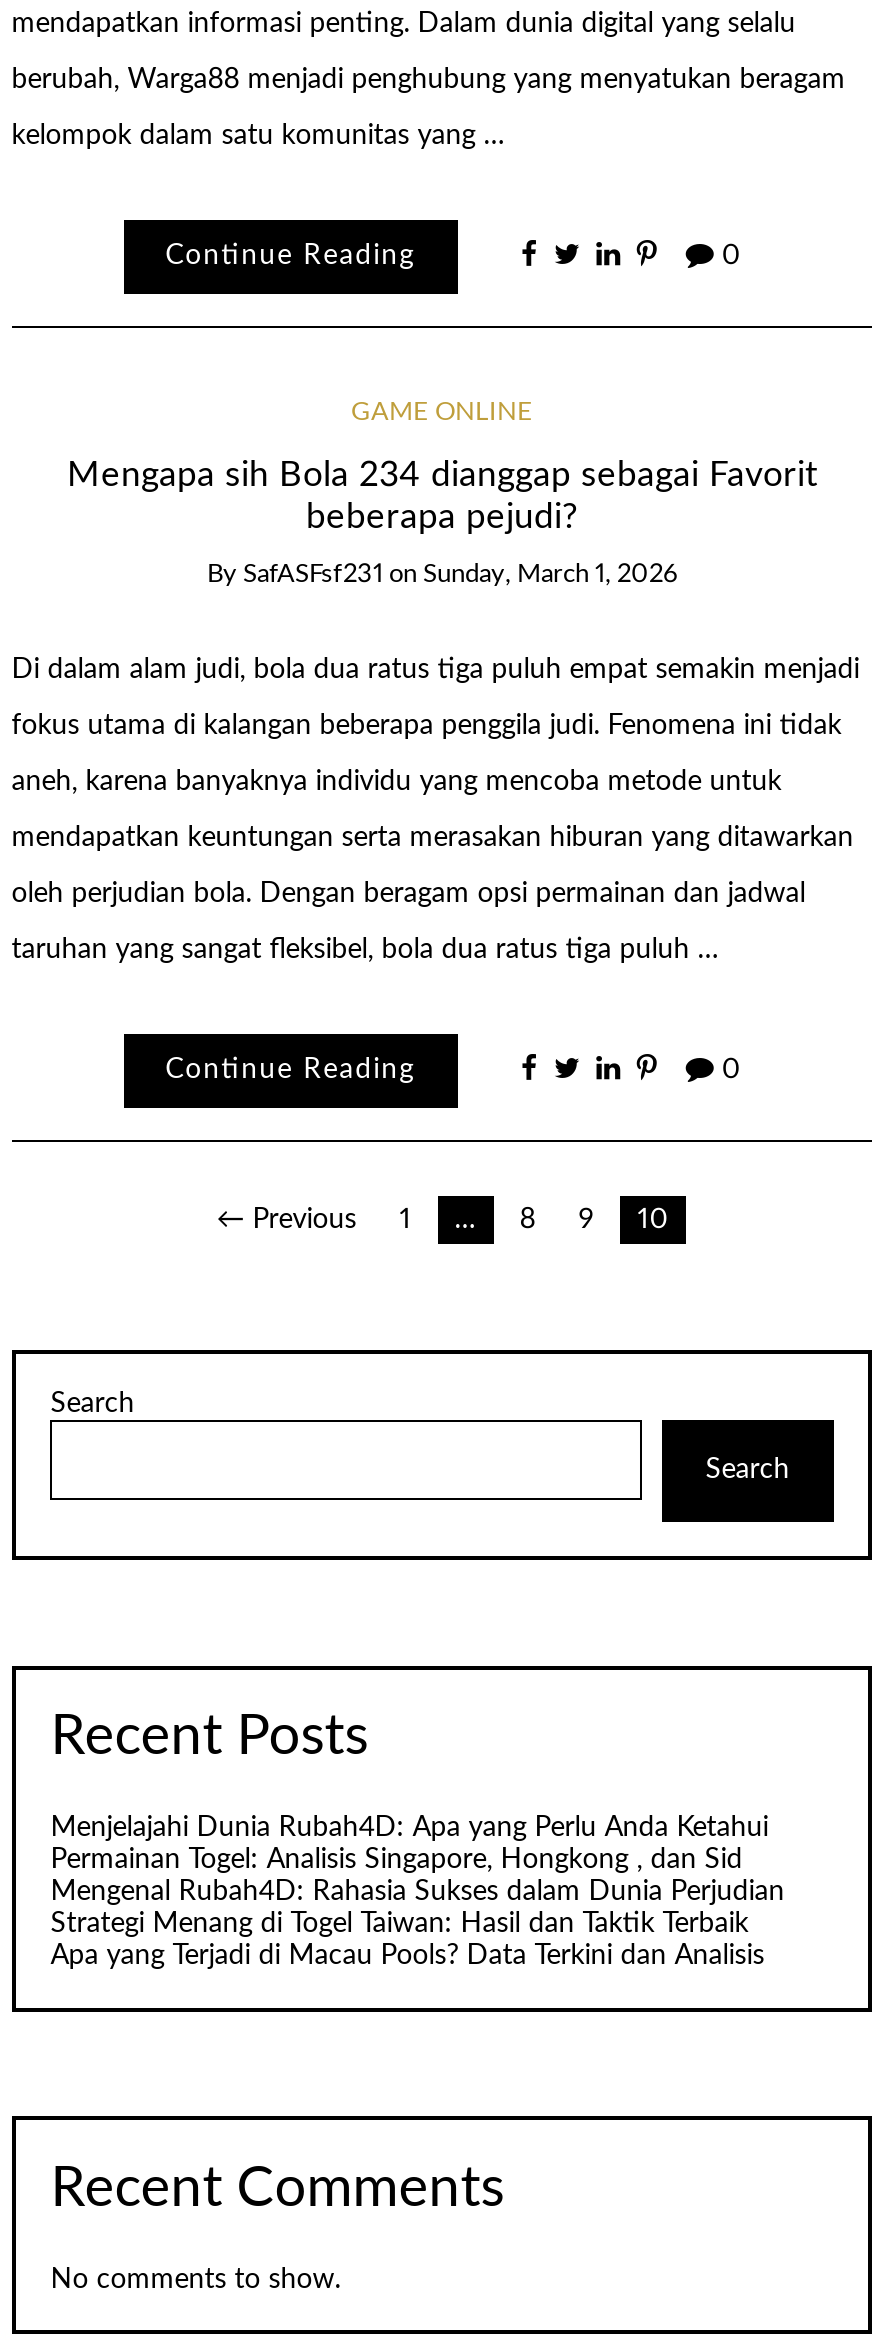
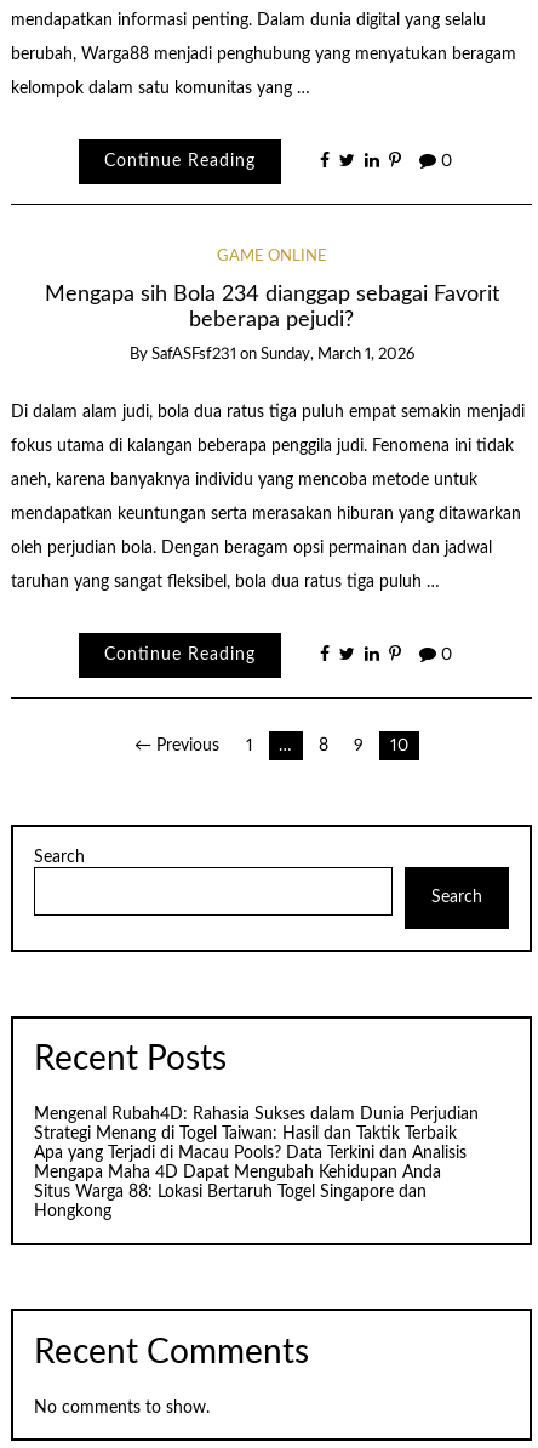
[50,1815,768,1875] Menjelajahi Dunia Rubah4D: Apa yang Perlu Anda Ketahui | Permainan Togel: Analisis Singapore, Hongkong , dan Sid -> none
moved [50,1879,784,1971] -> [34,1106,479,1162]: Mengenal Rubah4D: Rahasia Sukses dalam Dunia Perjudian | Strategi Menang di Togel Taiwan: Hasil dan Taktik Terbaik | Apa yang Terjadi di Macau Pools? Data Terkini dan Analisis
none -> [34,1165,441,1220] Mengapa Maha 4D Dapat Mengubah Kehidupan Anda | Situs Warga 88: Lokasi Bertaruh Togel Singapore dan | Hongkong

